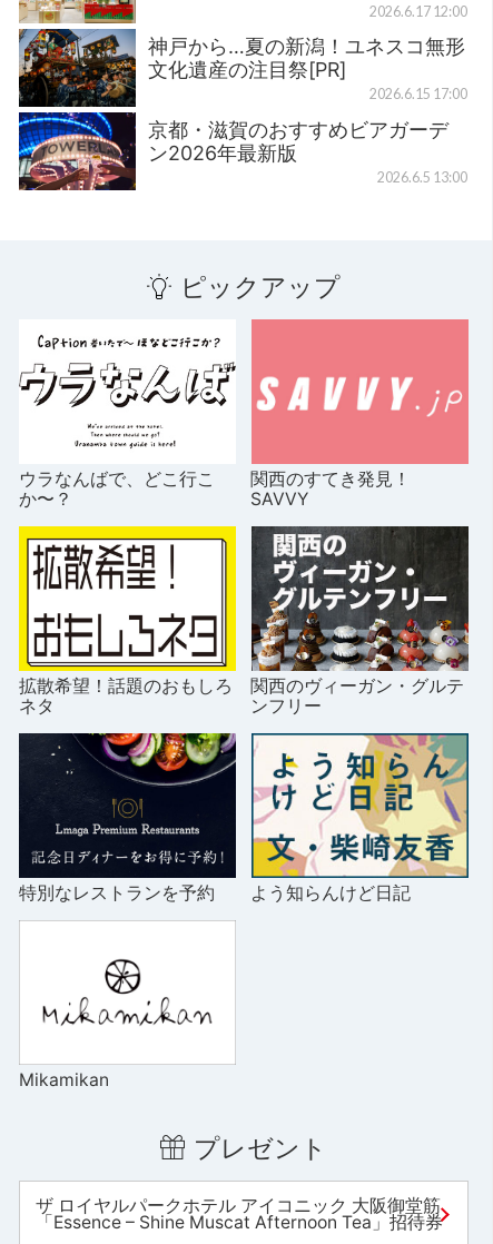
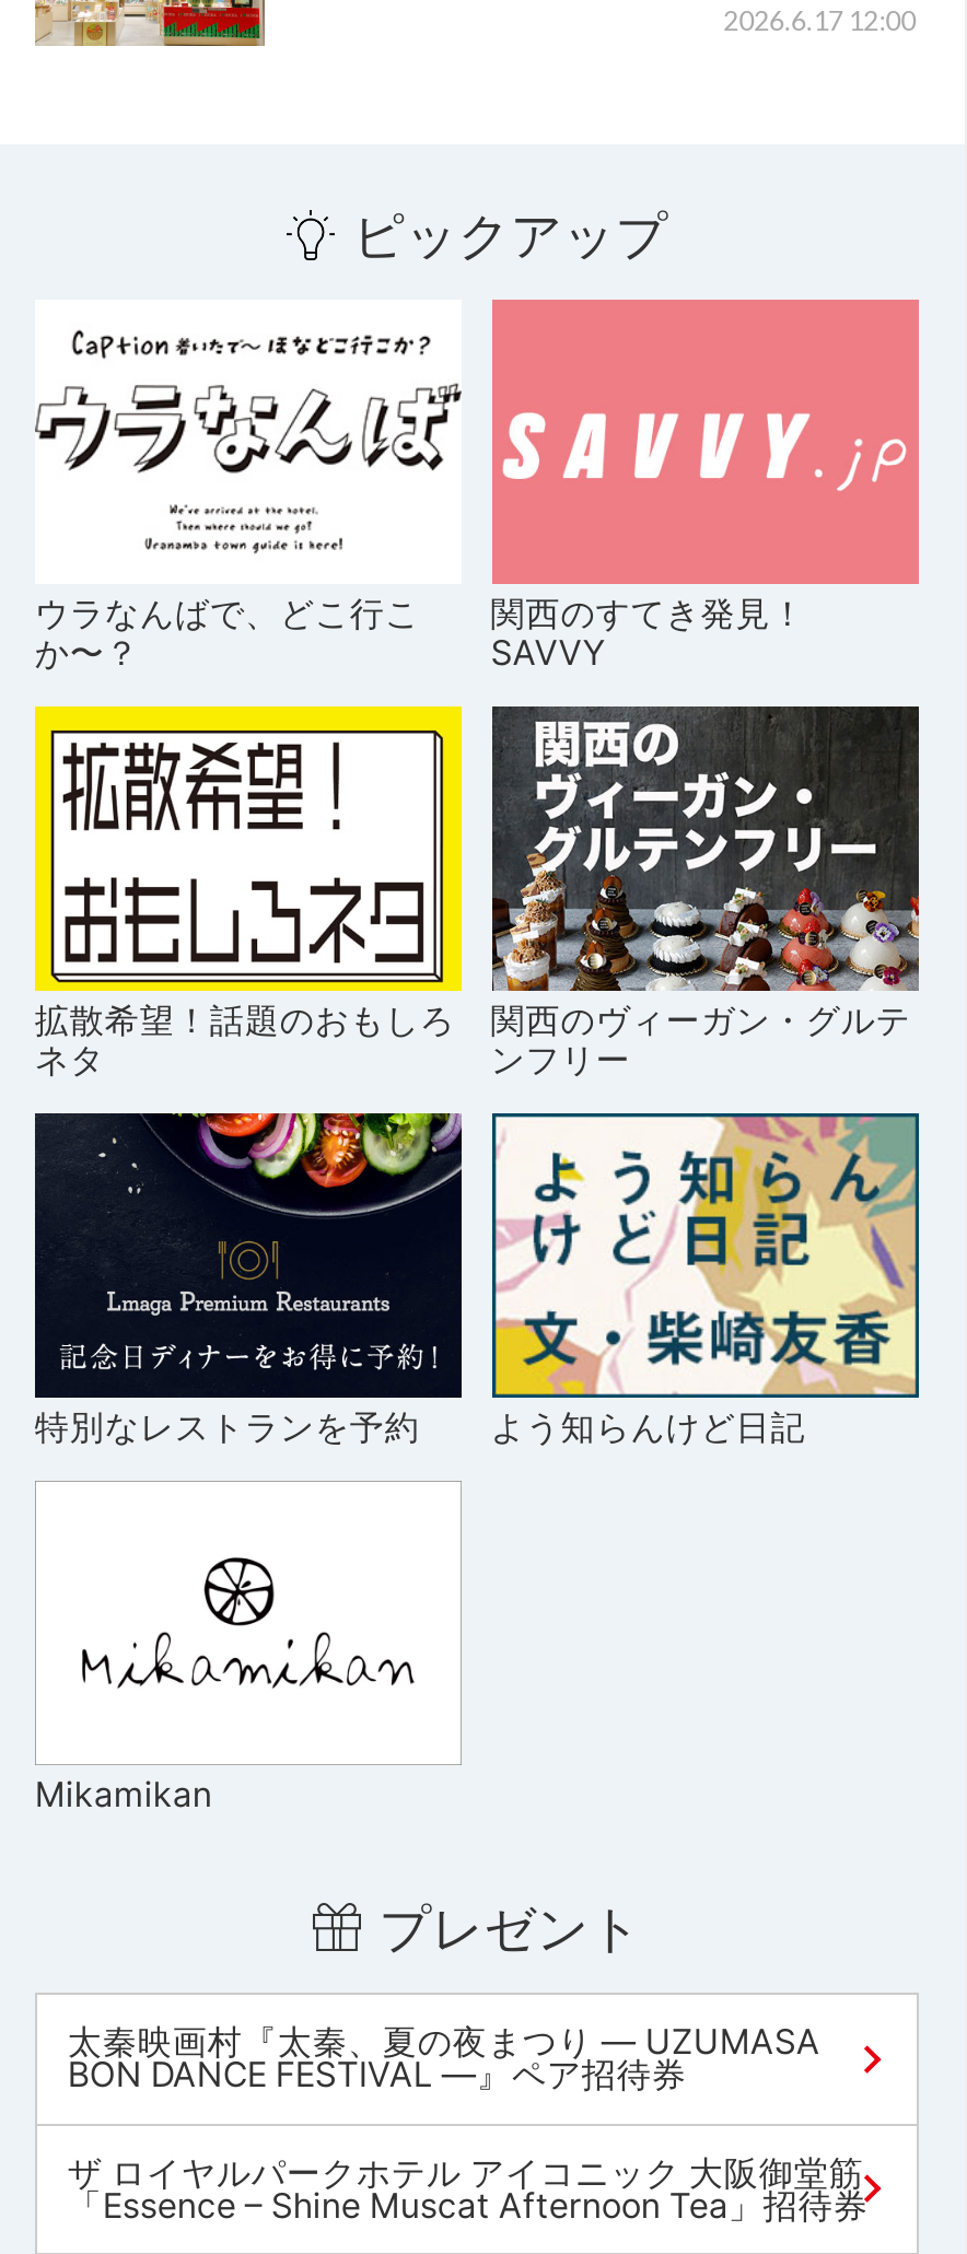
[18,28,467,191] [image] | 神戸から…夏の新潟！ユネスコ無形 | 文化遺産の注目祭[PR] | 2026.6.15 17:00 | 京都・滋賀のおすすめビアガーデ | ン2026年最新版 | 2026.6.5 13:00 -> none
moved [19,271,464,1164] -> [35,205,911,1960]: [image] | ピックアップ | ウラなんばで、どこ行こ | ... | Mikamikan | プレゼント
none -> [67,2022,820,2096] 太秦映画村『太秦、夏の夜まつり ― UZUMASA | BON DANCE FESTIVAL ―』ペア招待券

